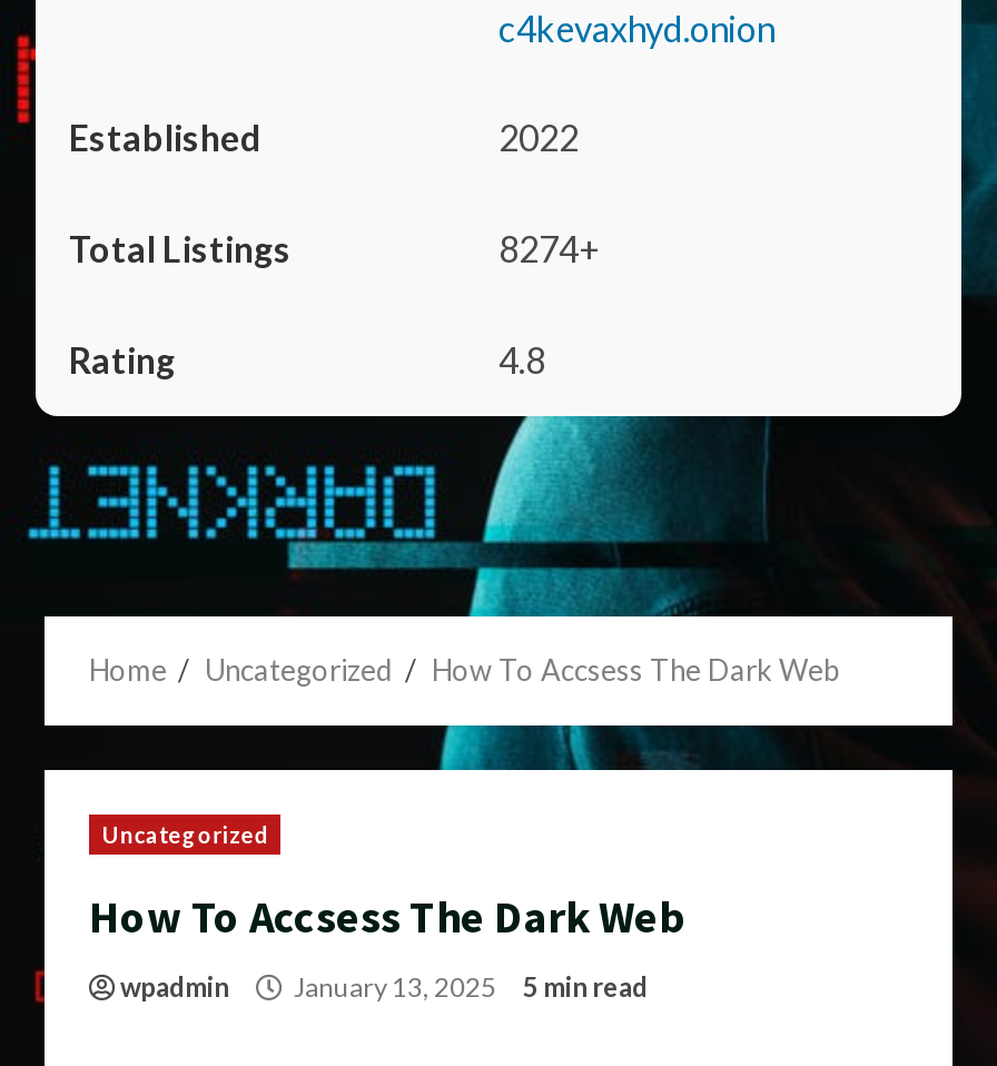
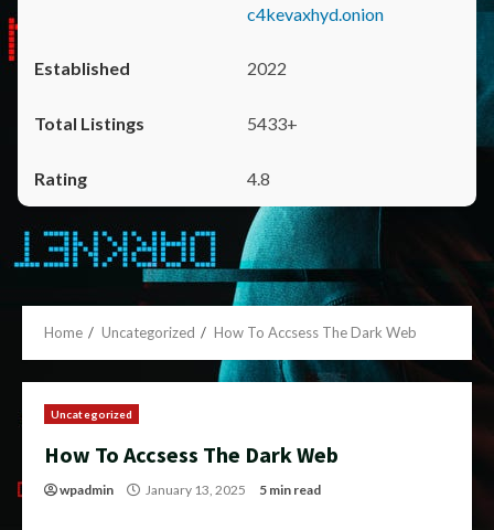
[498,227,601,269] 8274+ -> [247,113,298,134] 5433+

